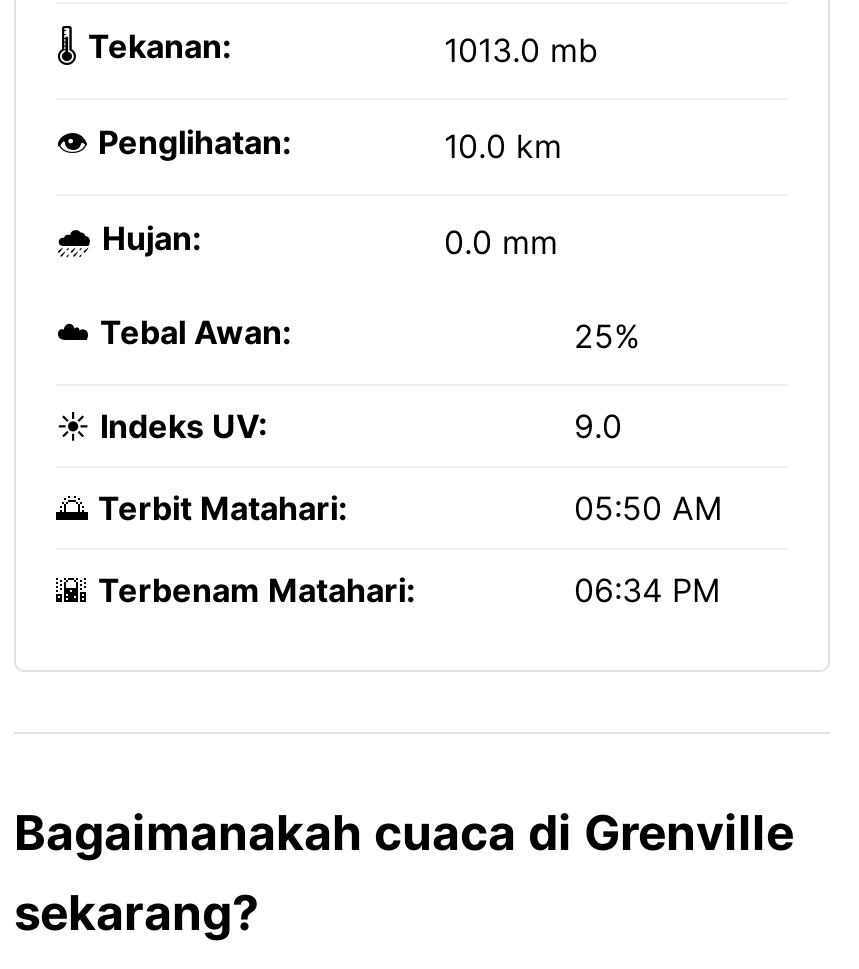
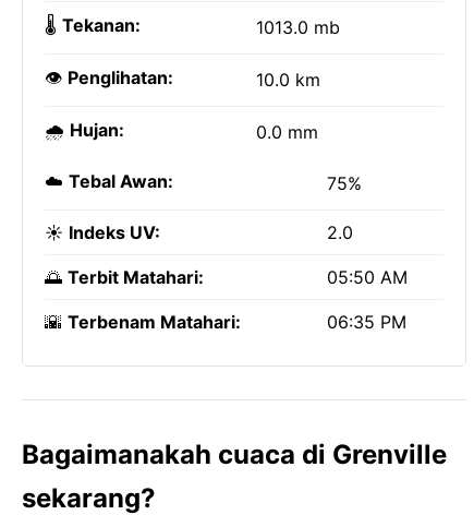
[574,316,640,356] 25% -> [327,172,362,194] 75%
[574,406,622,446] 9.0 -> [327,221,353,243] 2.0
[574,570,720,610] 06:34 PM -> [327,311,406,333] 06:35 PM

